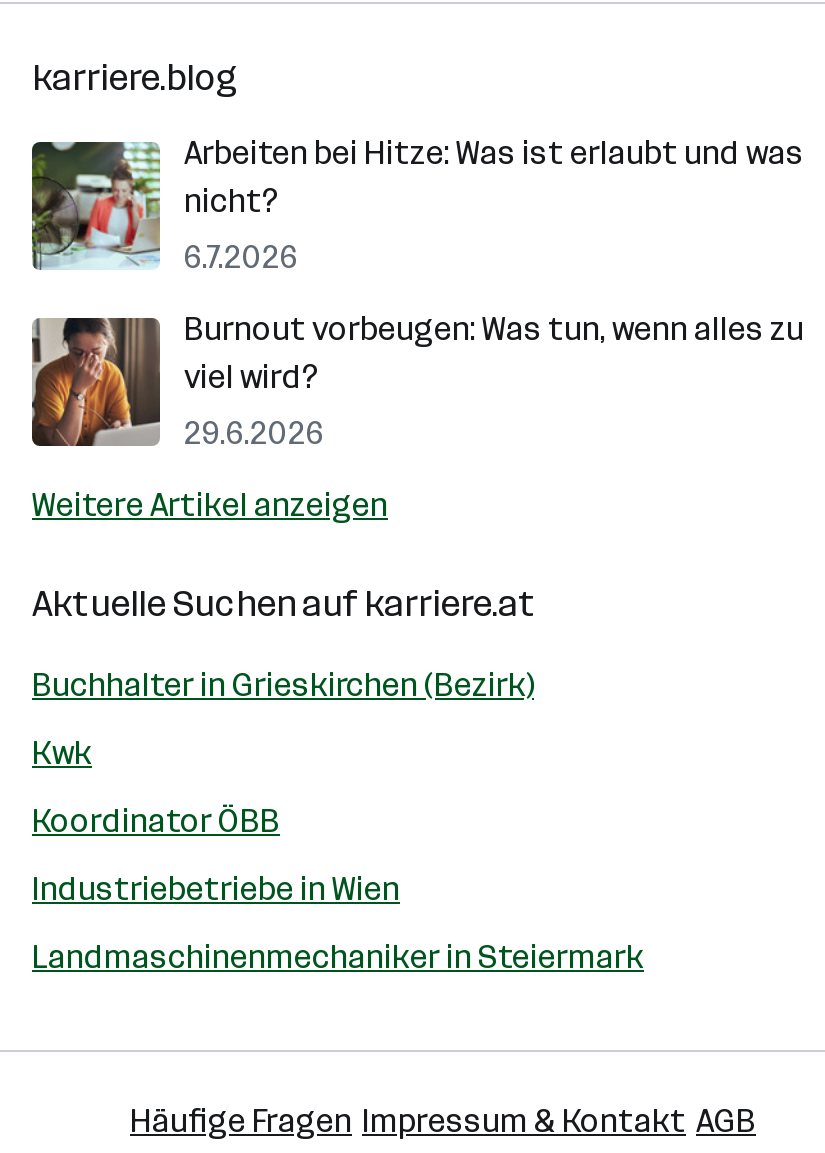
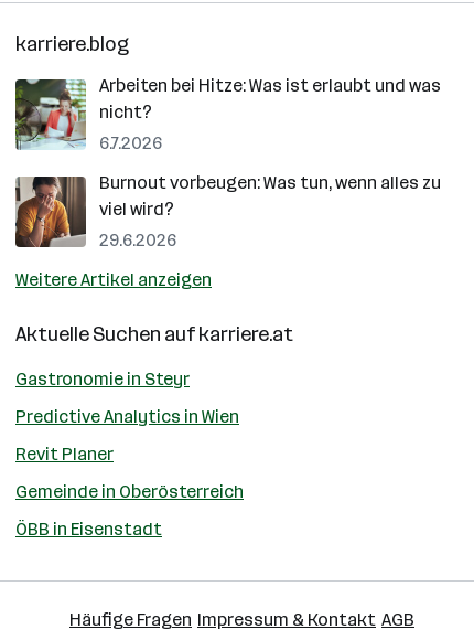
[32,665,534,703] Buchhalter in Grieskirchen (Bezirk) -> [15,369,190,390] Gastronomie in Steyr
[32,733,92,771] Kwk -> [15,406,239,427] Predictive Analytics in Wien
[32,801,280,839] Koordinator ÖBB -> [15,444,114,465] Revit Planer
[32,869,400,907] Industriebetriebe in Wien -> [15,481,244,502] Gemeinde in Oberösterreich
[32,937,644,975] Landmaschinenmechaniker in Steiermark -> [15,519,162,540] ÖBB in Eisenstadt

